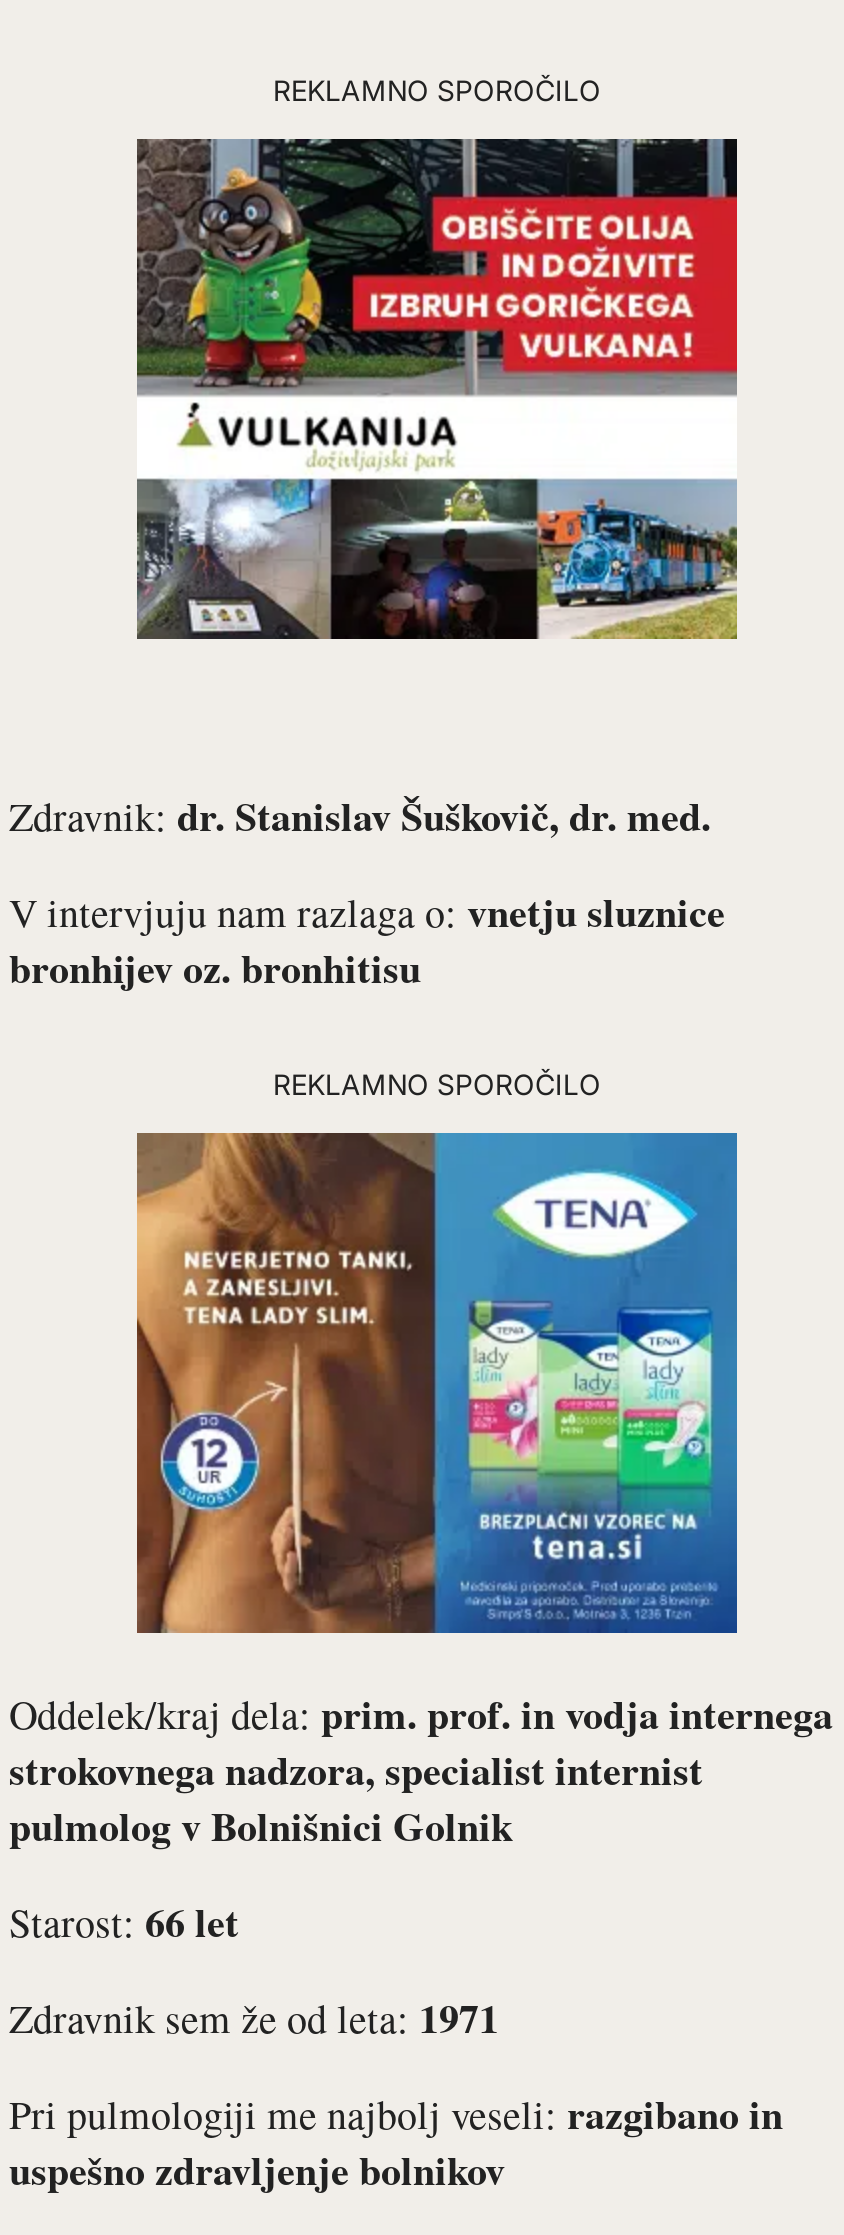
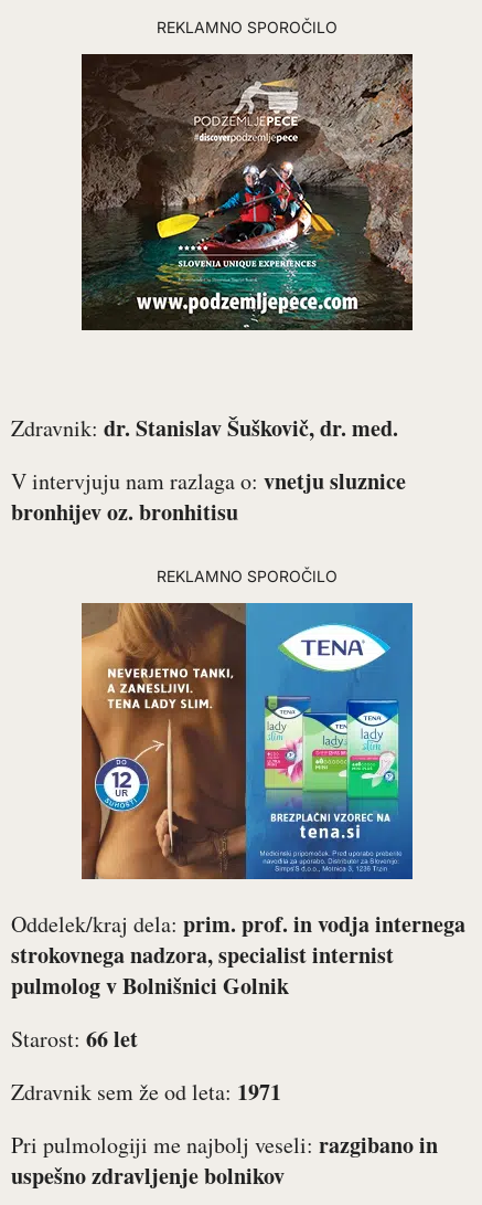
[137,137,739,641] [image] -> [81,53,414,331] [image]

